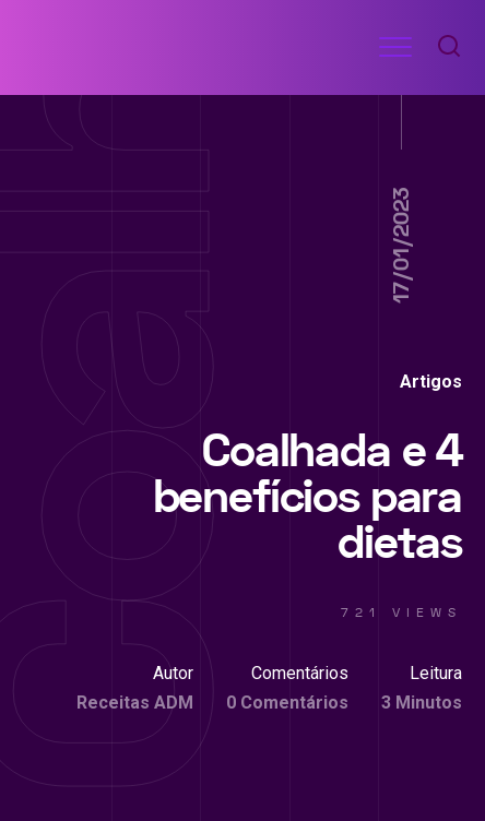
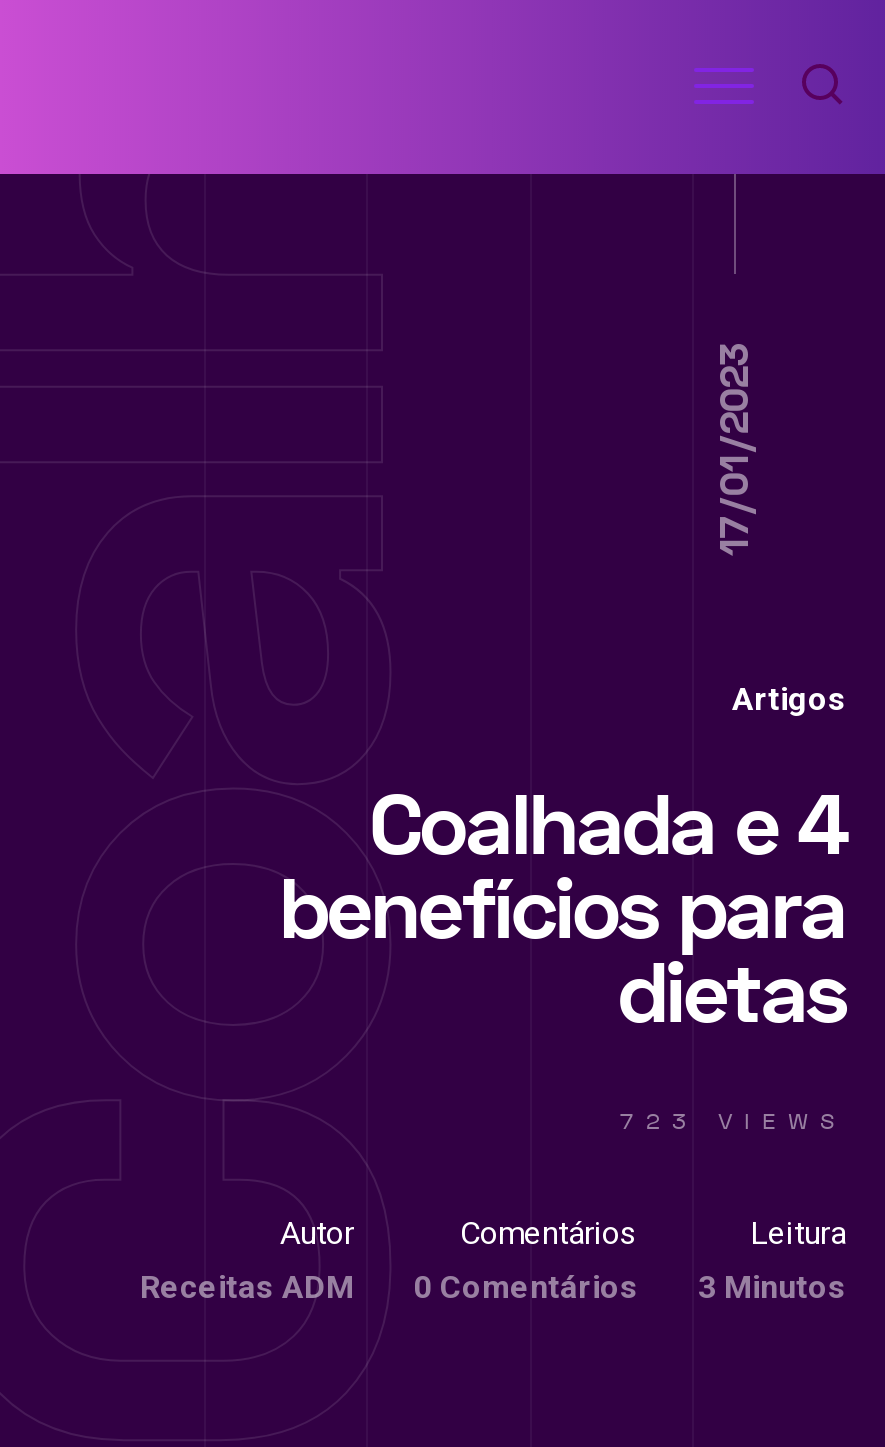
[341,605,462,620] 721 VIEWS -> [620,1107,846,1136] 723 VIEWS

